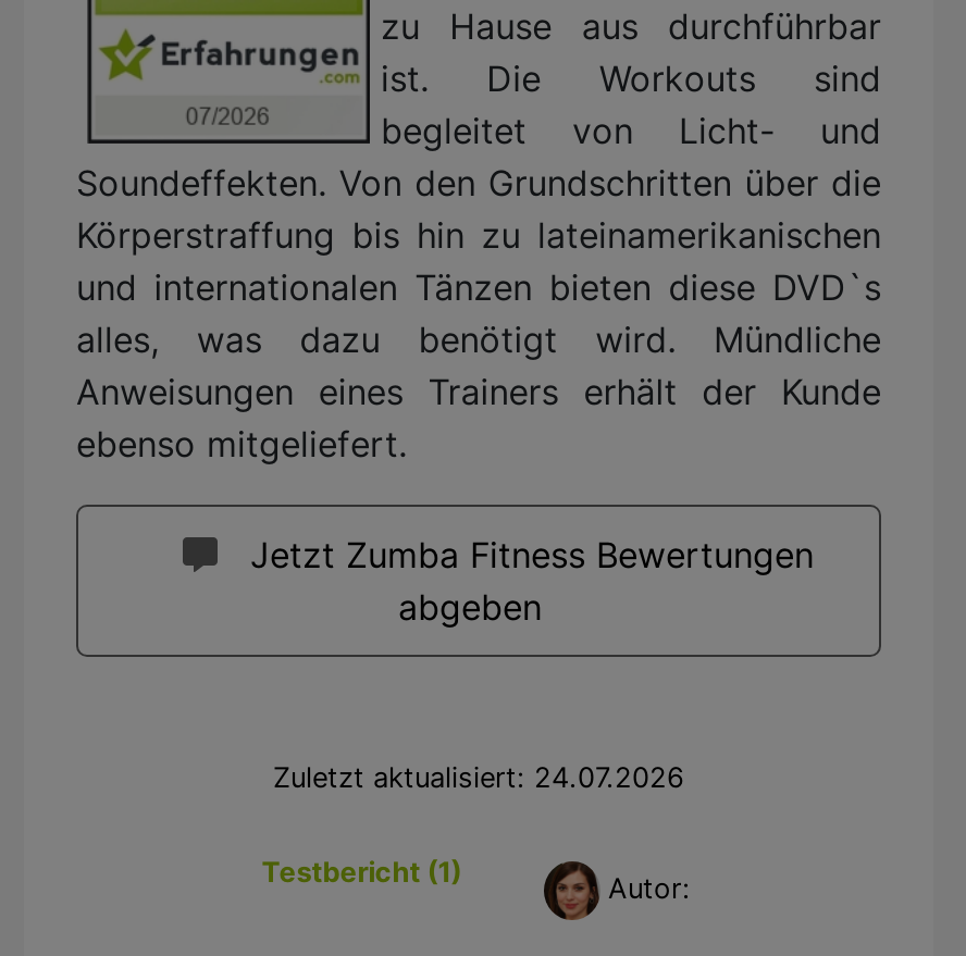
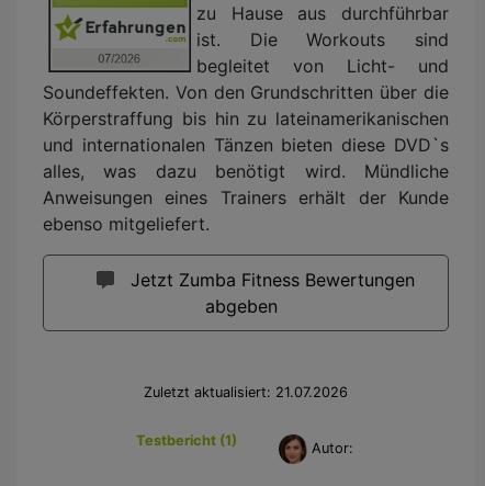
[273,761,684,794] Zuletzt aktualisiert: 24.07.2026 -> [144,384,348,400] Zuletzt aktualisiert: 21.07.2026

